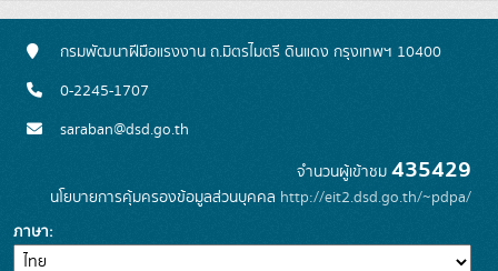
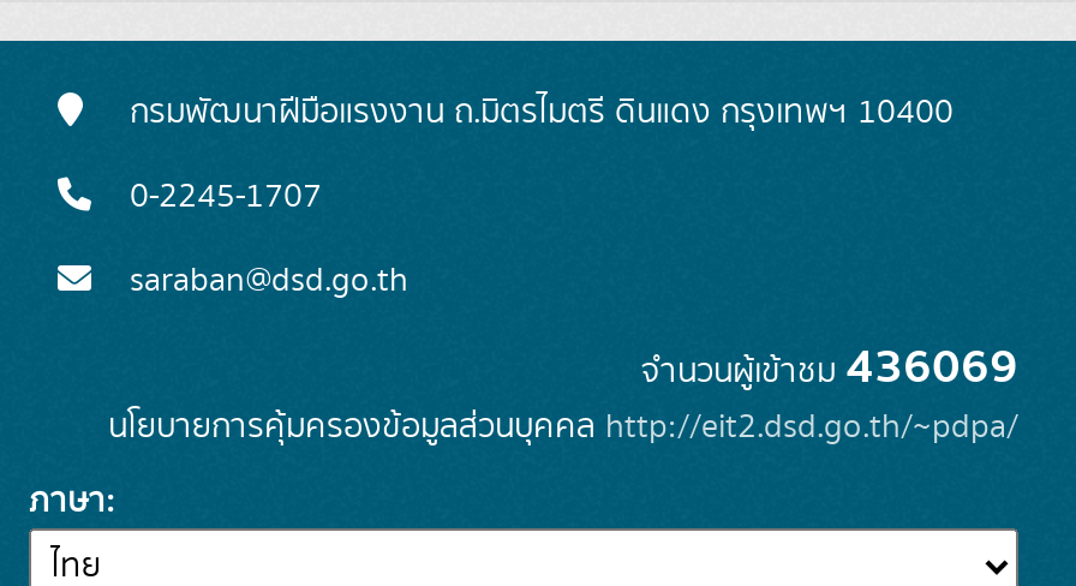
[297,152,471,188] จำนวนผู้เข้าชม435429 -> [641,329,1018,406] จำนวนผู้เข้าชม436069

